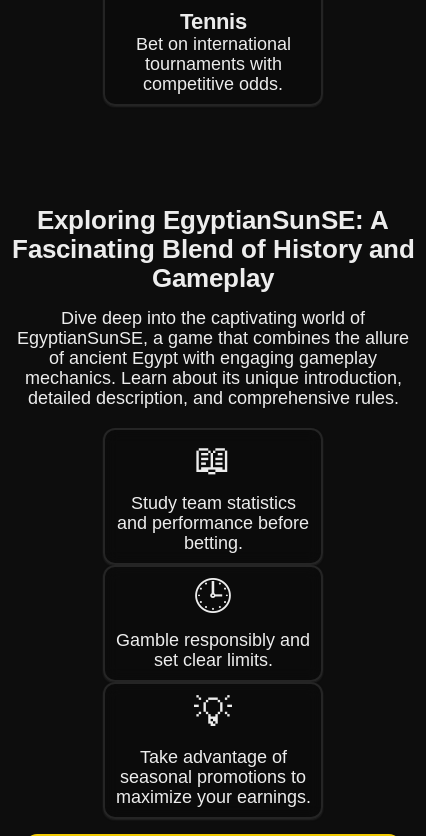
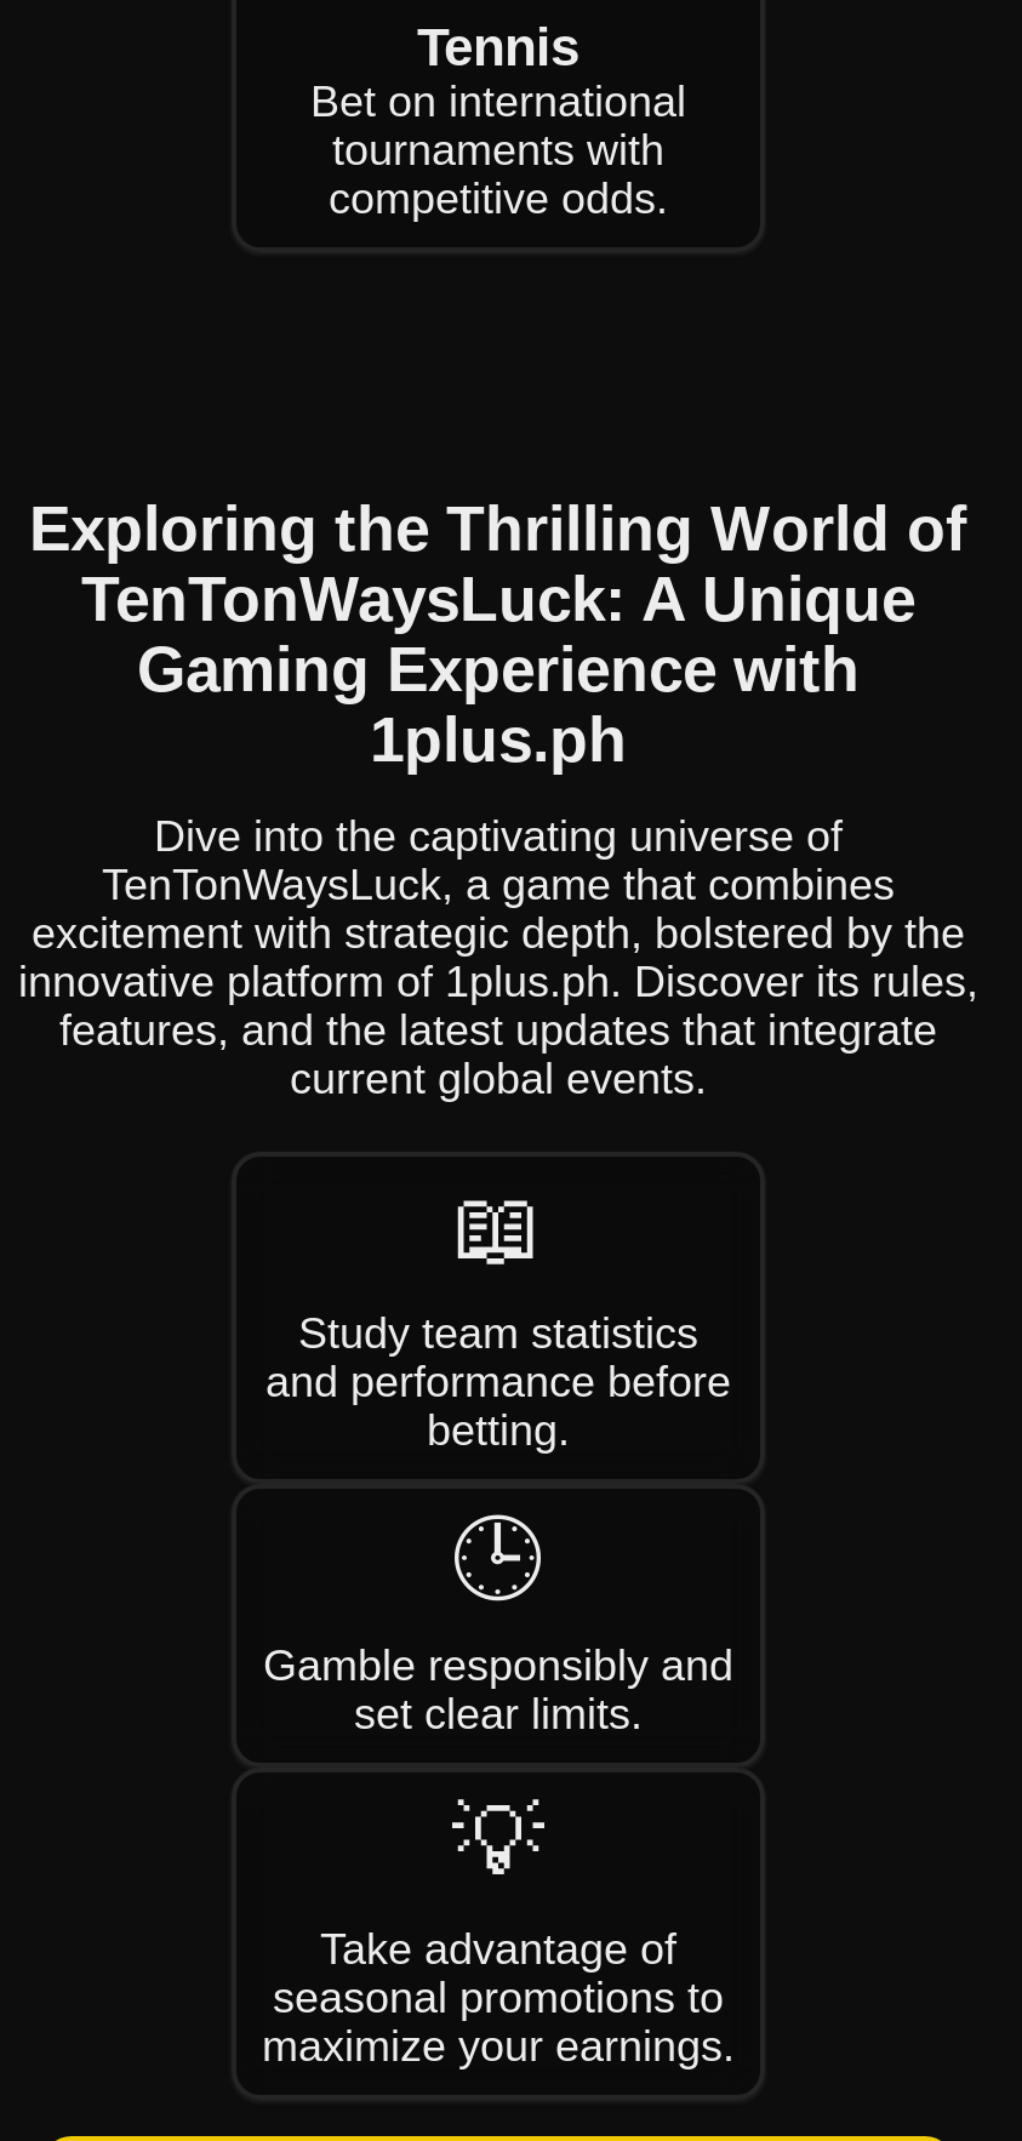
[11,205,414,293] Exploring EgyptianSunSE: A | Fascinating Blend of History and | Gameplay -> [29,492,967,776] Exploring the Thrilling World of | TenTonWaysLuck: A Unique | Gaming Experience with | 1plus.ph
[17,308,409,408] Dive deep into the captivating world of | EgyptianSunSE, a game that combines the allure | of ancient Egypt with engaging gameplay | mechanics. Learn about its unique introduction, | detailed description, and comprehensive rules. -> [18,812,978,1103] Dive into the captivating universe of | TenTonWaysLuck, a game that combines | excitement with strategic depth, bolstered by the | innovative platform of 1plus.ph. Discover its rules, | features, and the latest updates that integrate | current global events.

